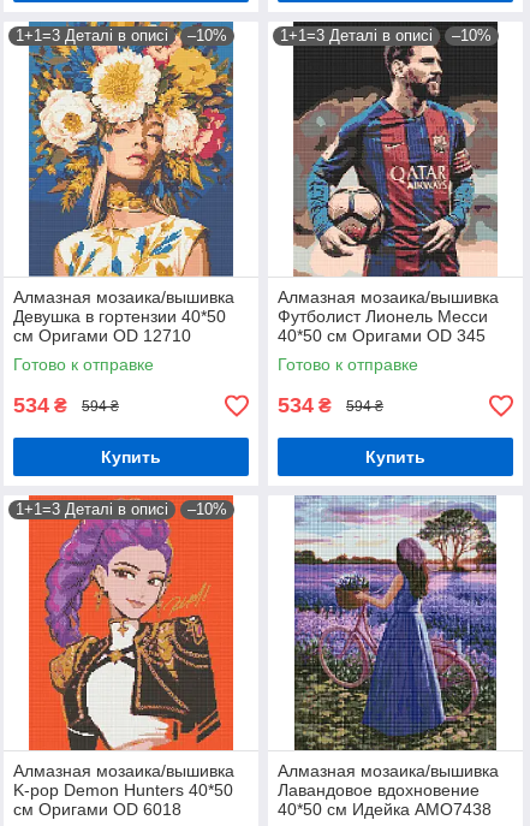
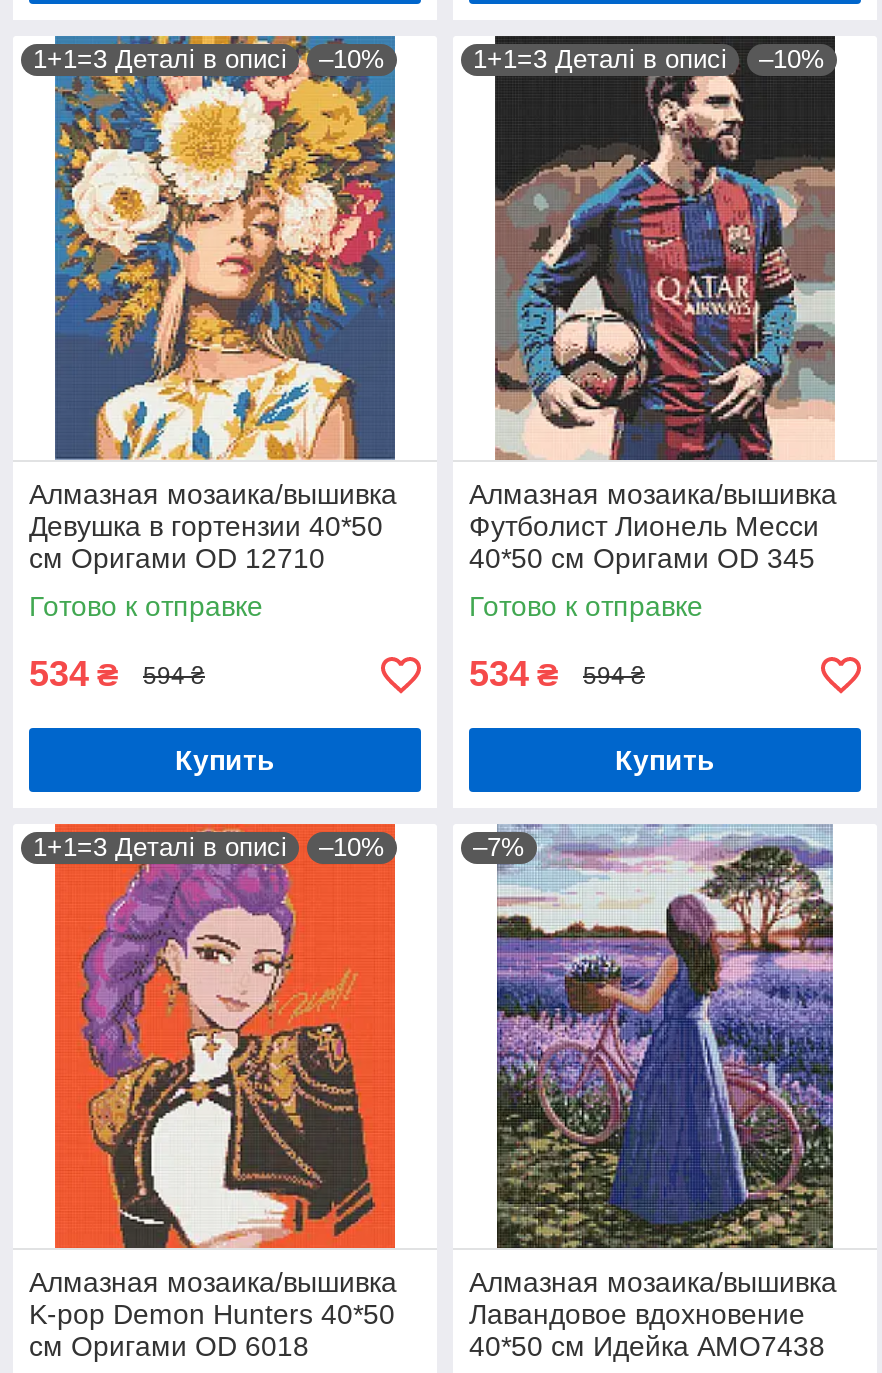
none -> [473,832,525,862] –7%

